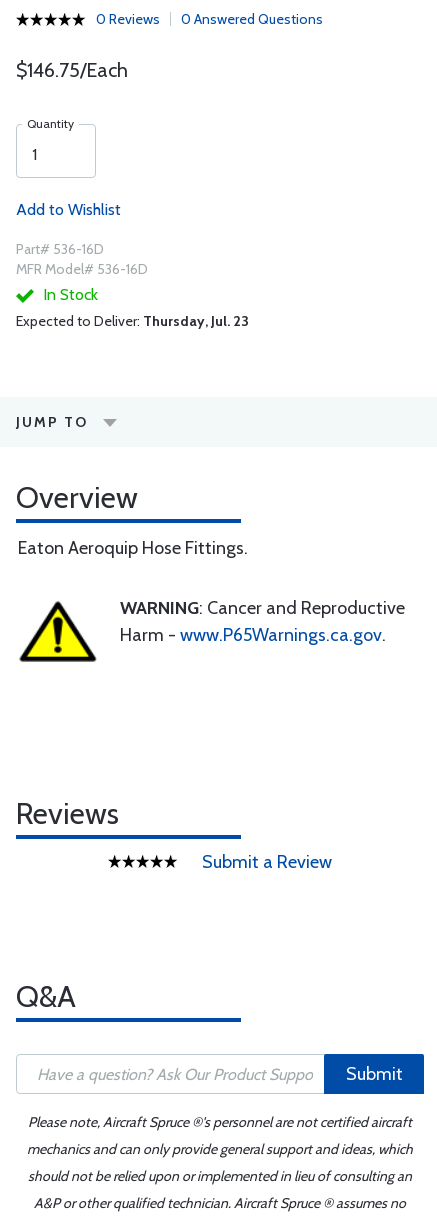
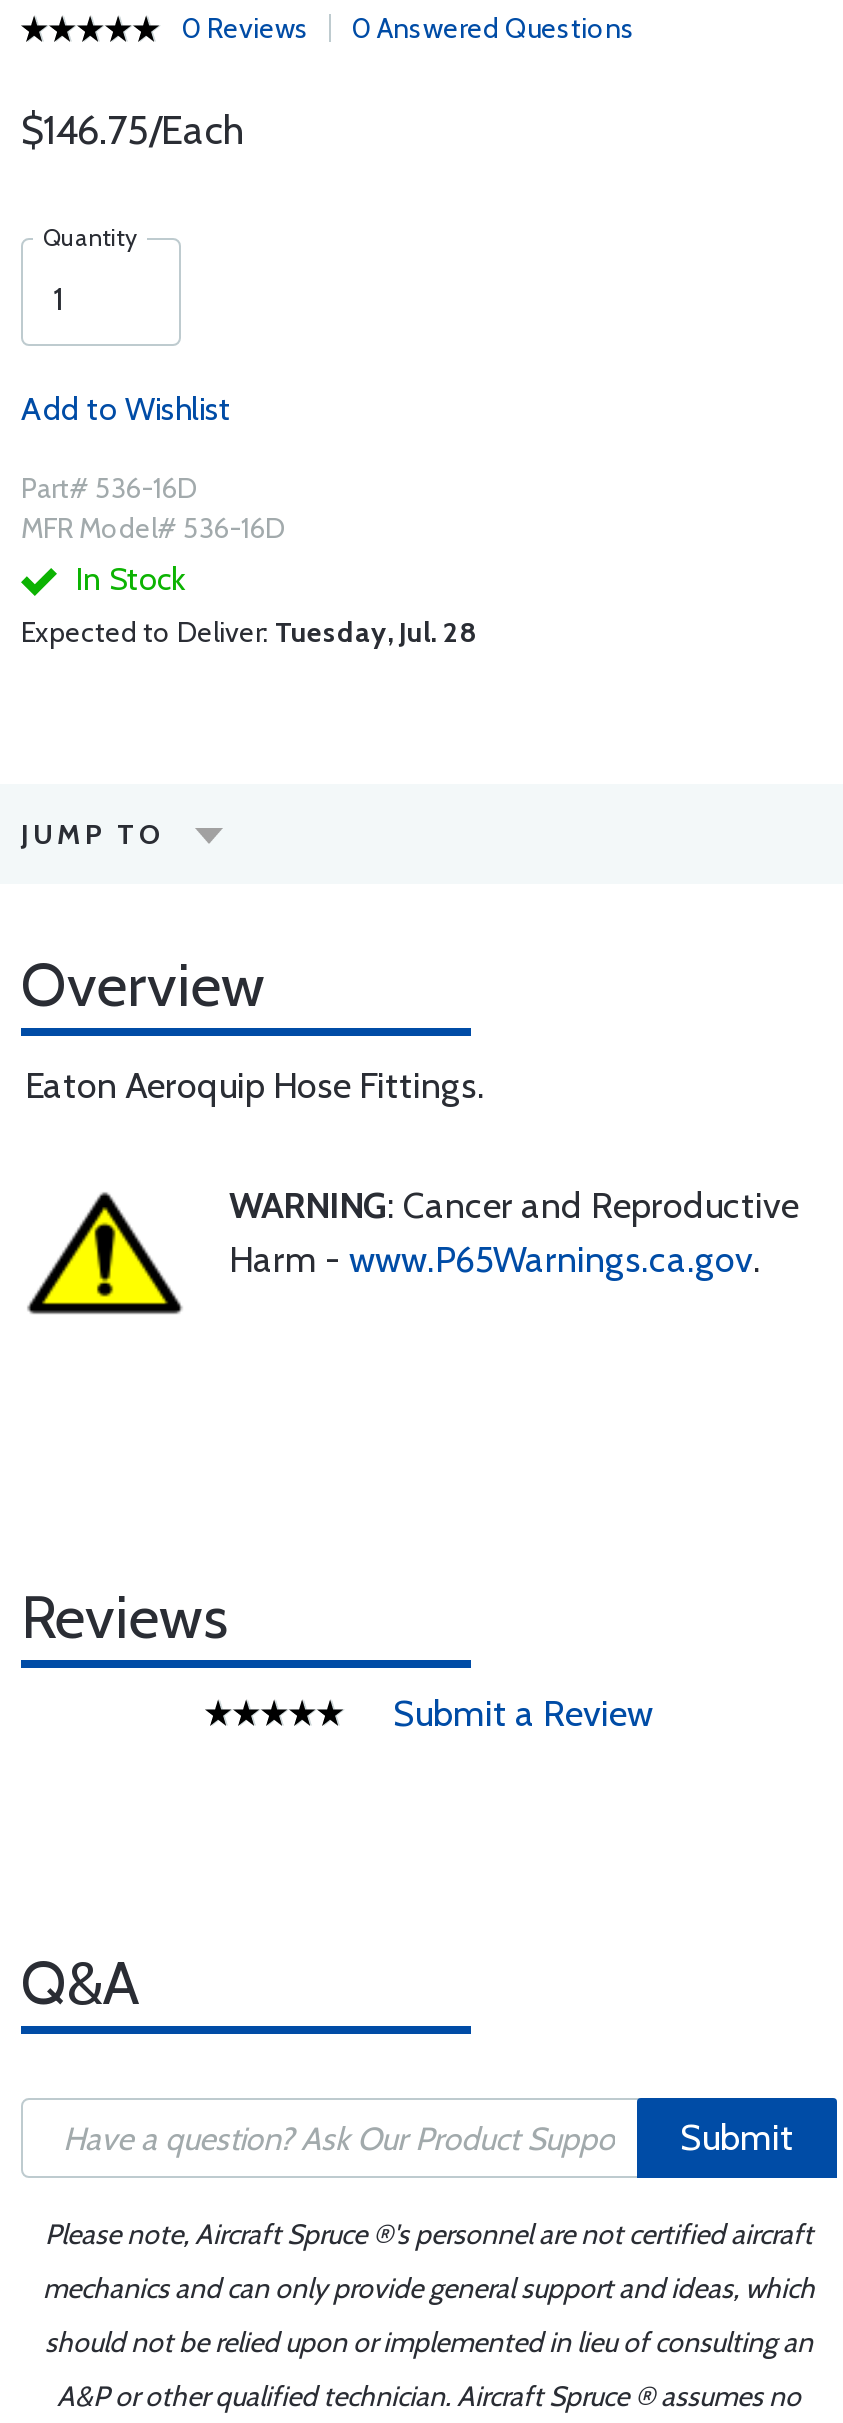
[16,312,249,330] Expected to Deliver: Thursday, Jul. 23 -> [21,614,477,650] Expected to Deliver: Tuesday, Jul. 28

